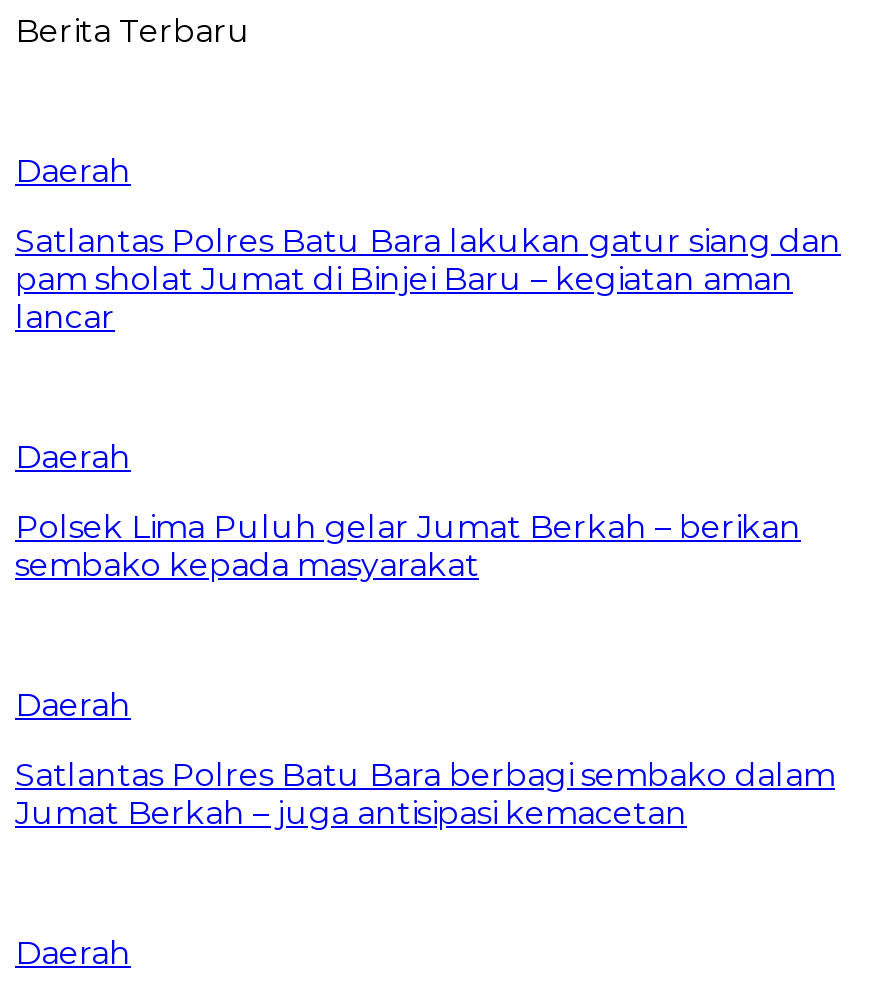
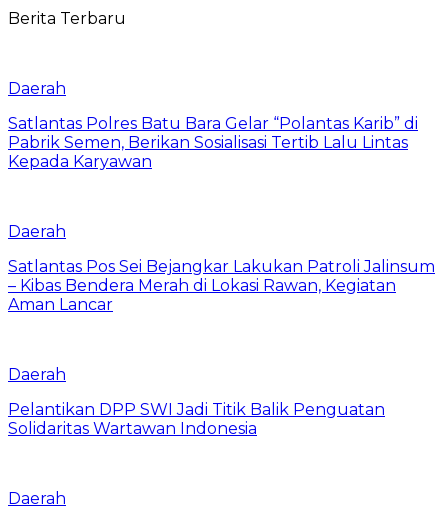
[15,222,841,336] Satlantas Polres Batu Bara lakukan gatur siang dan | pam sholat Jumat di Binjei Baru – kegiatan aman | lancar -> [8,114,418,171] Satlantas Polres Batu Bara Gelar “Polantas Karib” di | Pabrik Semen, Berikan Sosialisasi Tertib Lalu Lintas | Kepada Karyawan
[15,508,801,584] Polsek Lima Puluh gelar Jumat Berkah – berikan | sembako kepada masyarakat -> [8,257,435,314] Satlantas Pos Sei Bejangkar Lakukan Patroli Jalinsum | – Kibas Bendera Merah di Lokasi Rawan, Kegiatan | Aman Lancar
[15,756,835,832] Satlantas Polres Batu Bara berbagi sembako dalam | Jumat Berkah – juga antisipasi kemacetan -> [8,400,385,438] Pelantikan DPP SWI Jadi Titik Balik Penguatan | Solidaritas Wartawan Indonesia

